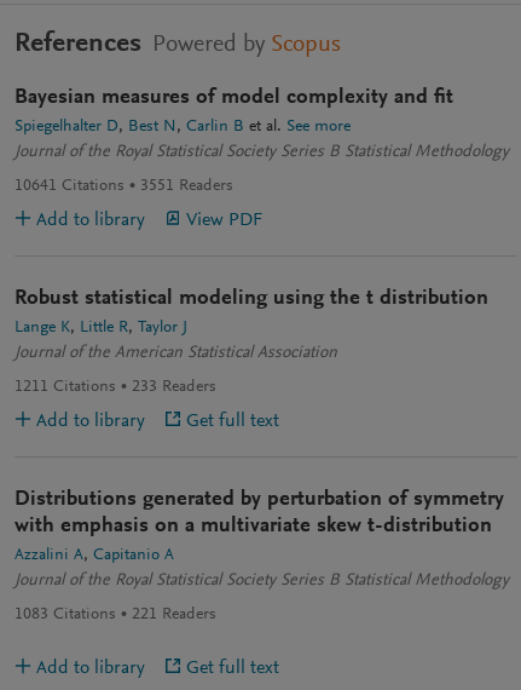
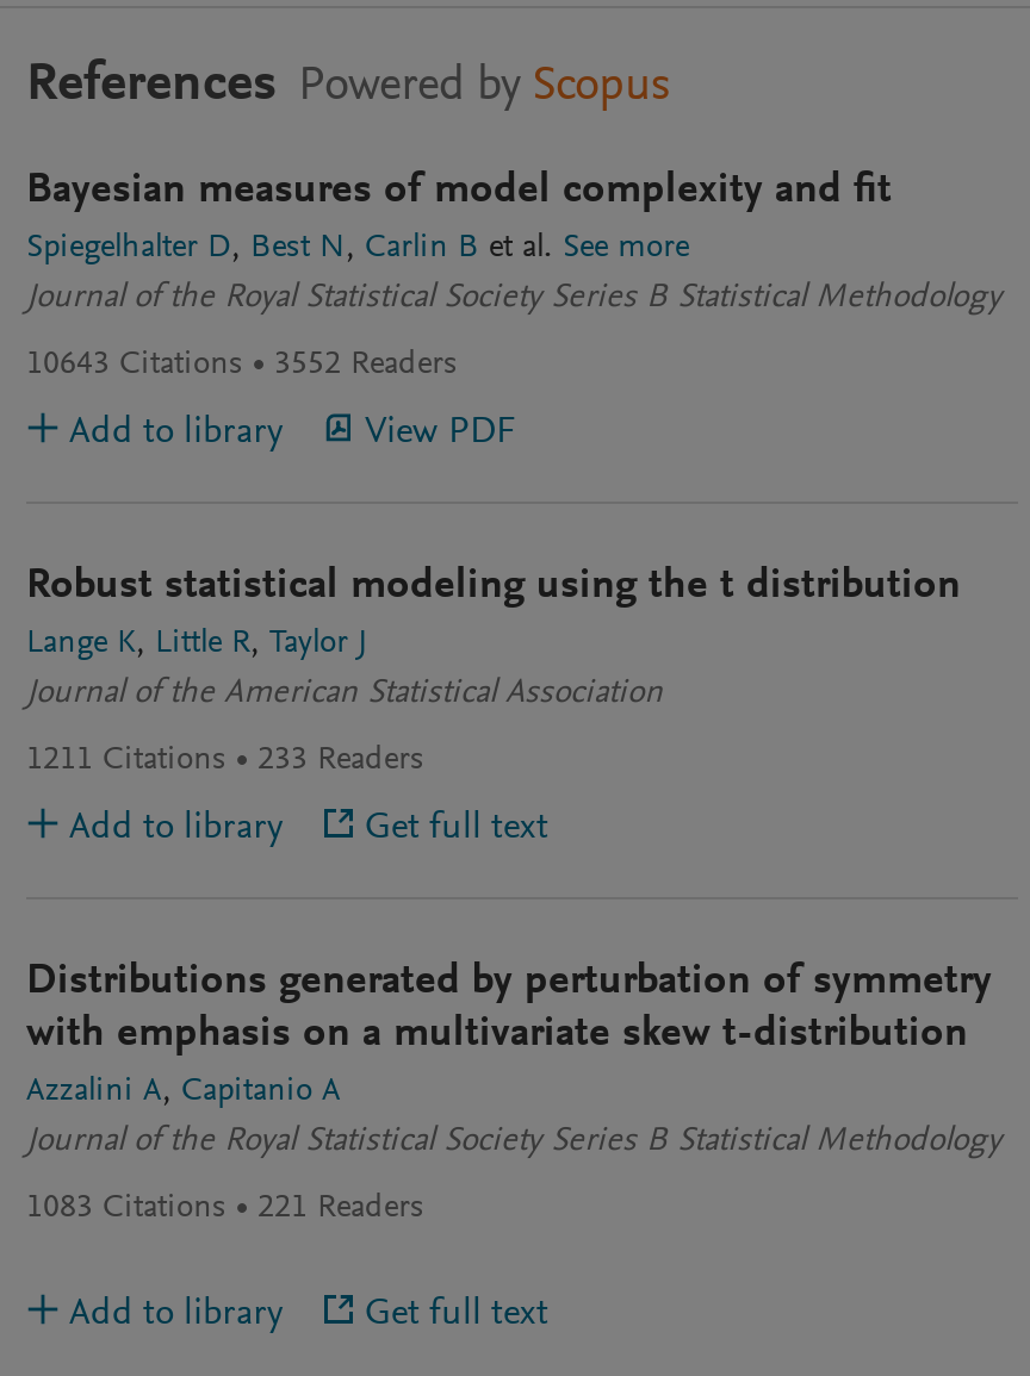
[15,178,125,195] 10641 Citations -> [26,349,243,382] 10643 Citations
[140,178,233,195] 3551 Readers -> [274,349,458,382] 3552 Readers

